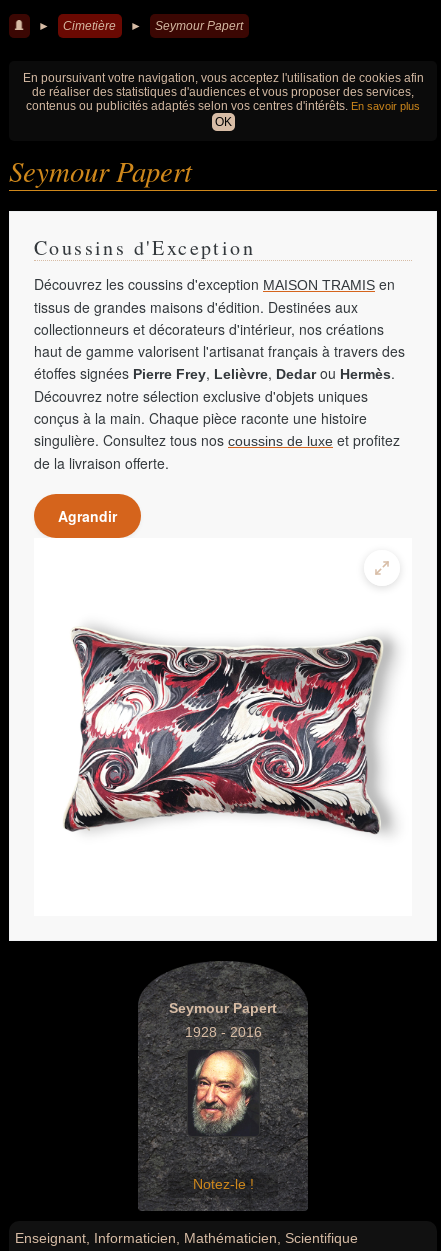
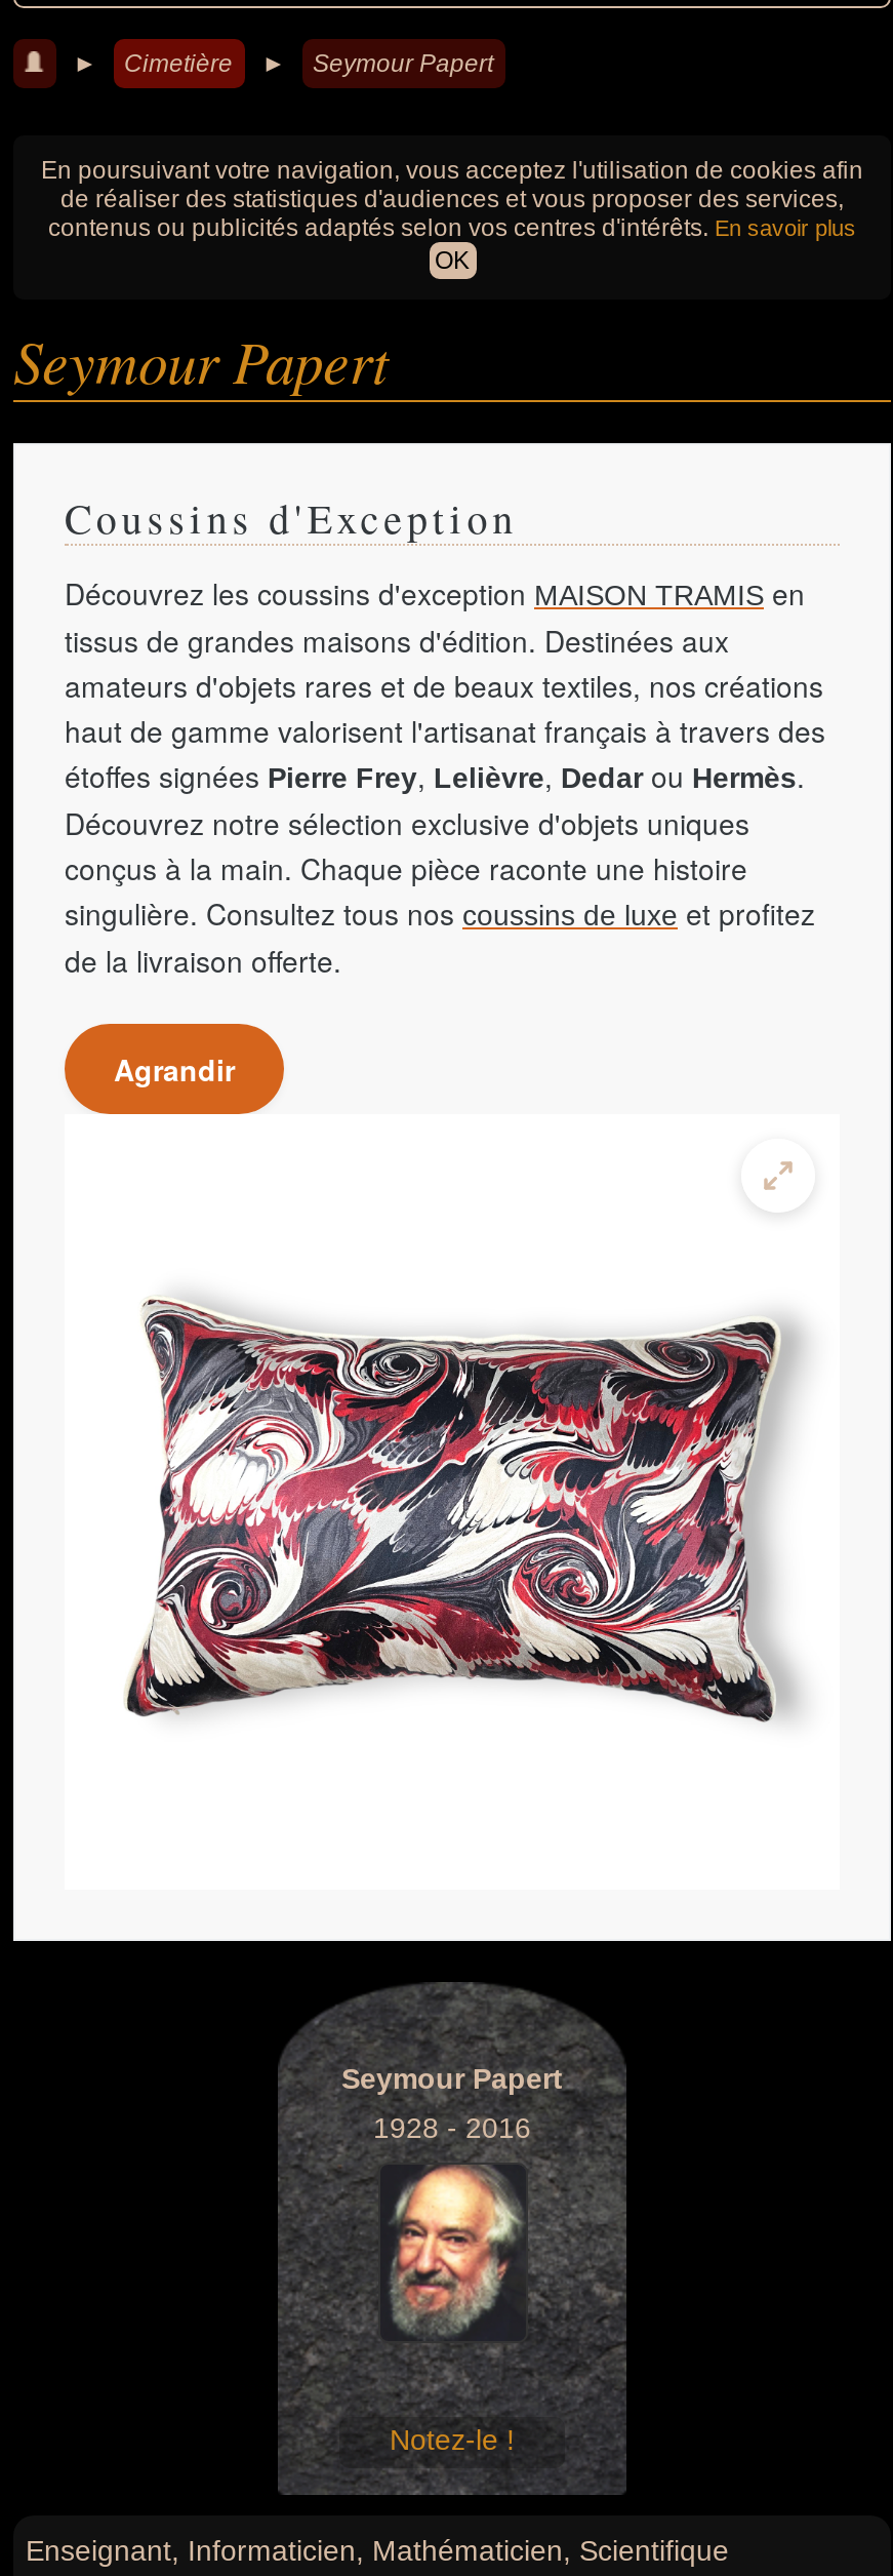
[34,319,384,339] collectionneurs et décorateurs d'intérieur, nos créations -> [65,665,823,706] amateurs d'objets rares et de beaux textiles, nos créations

